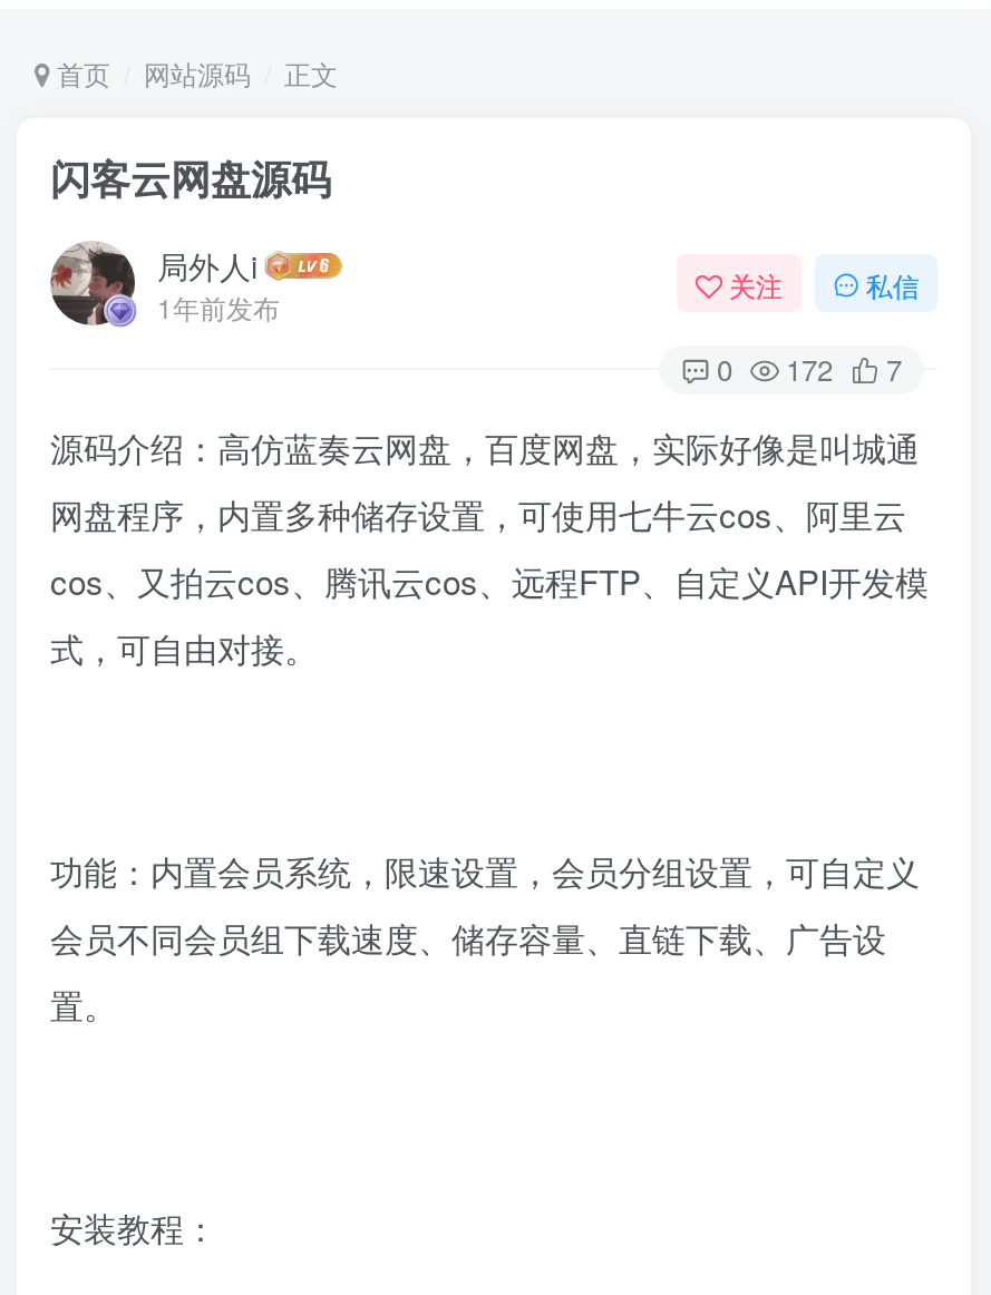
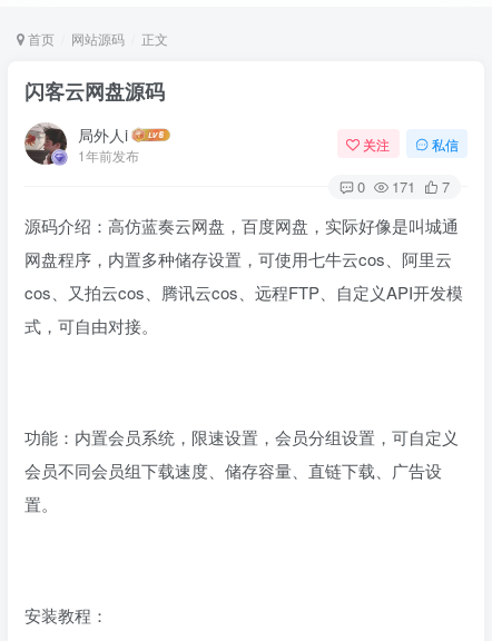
[717,348,902,390] 0 172 7 -> [357,176,450,197] 0 171 7

